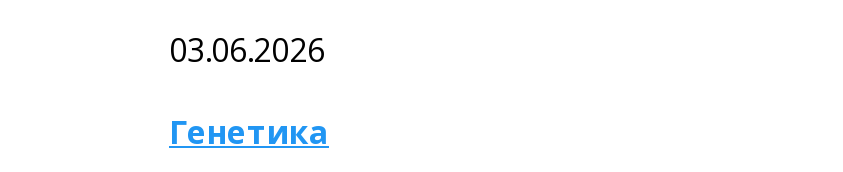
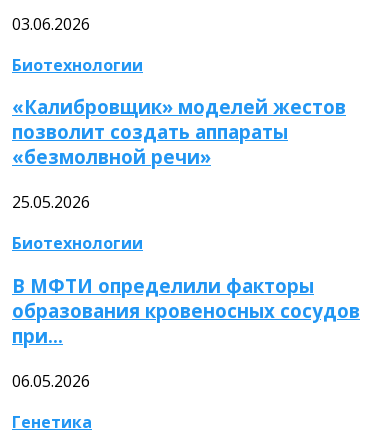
none -> [12,54,360,391] Биотехнологии | «Калибровщик» моделей жестов | позволит создать аппараты | «безмолвной речи» | 25.05.2026 | Биотехнологии | В МФТИ определили факторы | образования кровеносных сосудов | при… | 06.05.2026

